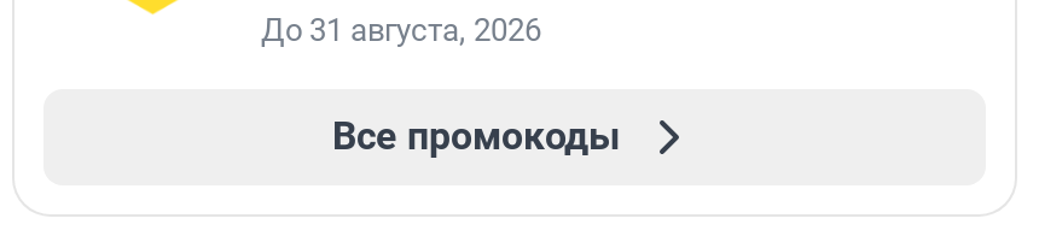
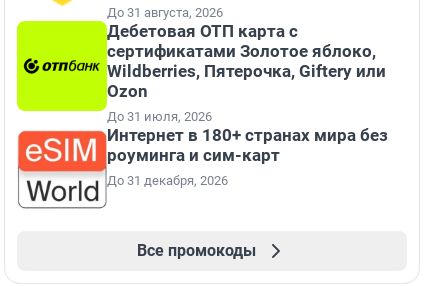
none -> [16,20,388,188] [image] | Дебетовая ОТП карта с | сертификатами Золотое яблоко, | Wildberries, Пятерочка, Giftery или | Ozon | До 31 июля, 2026 | Интернет в 180+ странах мира без | роуминга и сим-карт | До 31 декабря, 2026
none -> [17,130,107,209] [image]

